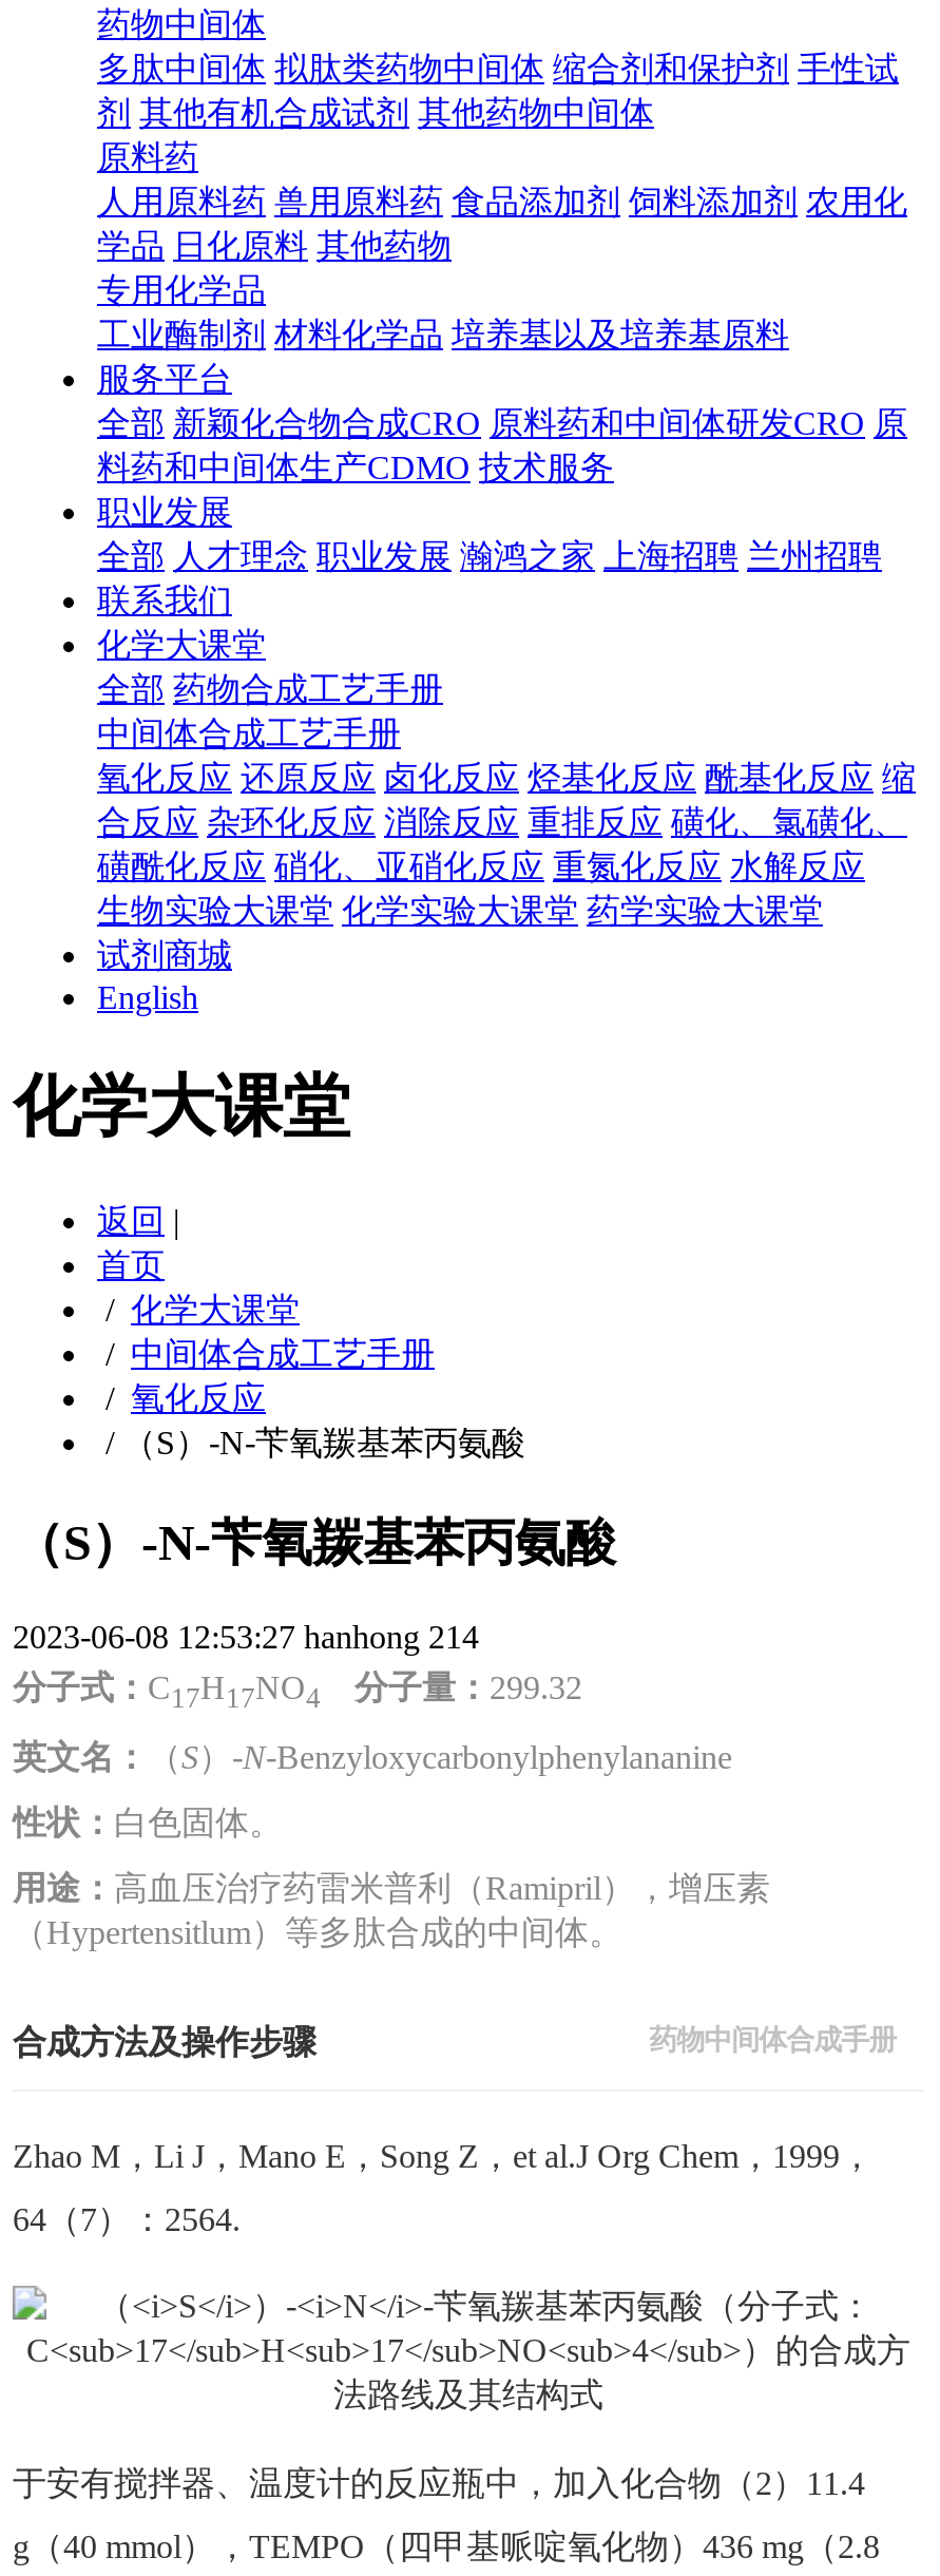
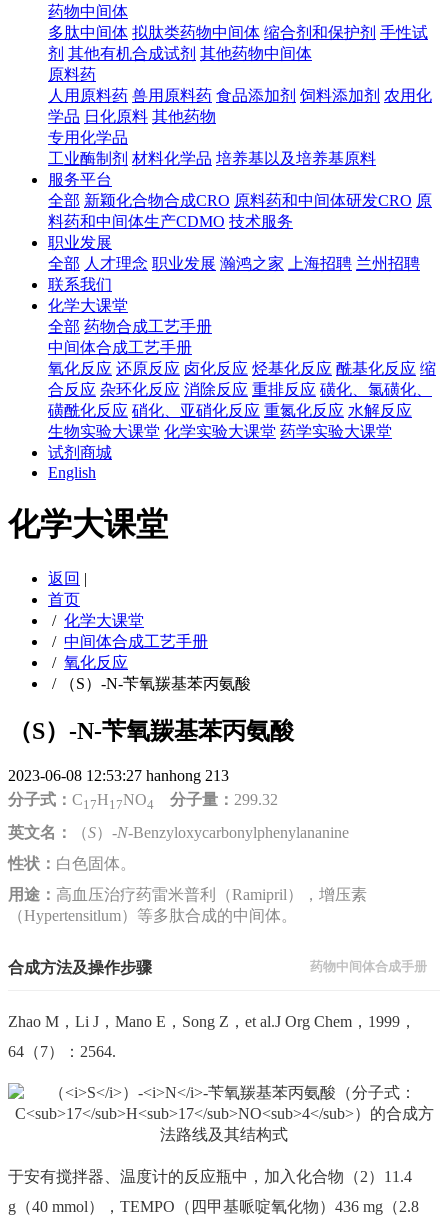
[13,1618,479,1654] 2023-06-08 12:53:27 hanhong 214 -> [8,767,229,784] 2023-06-08 12:53:27 hanhong 213

